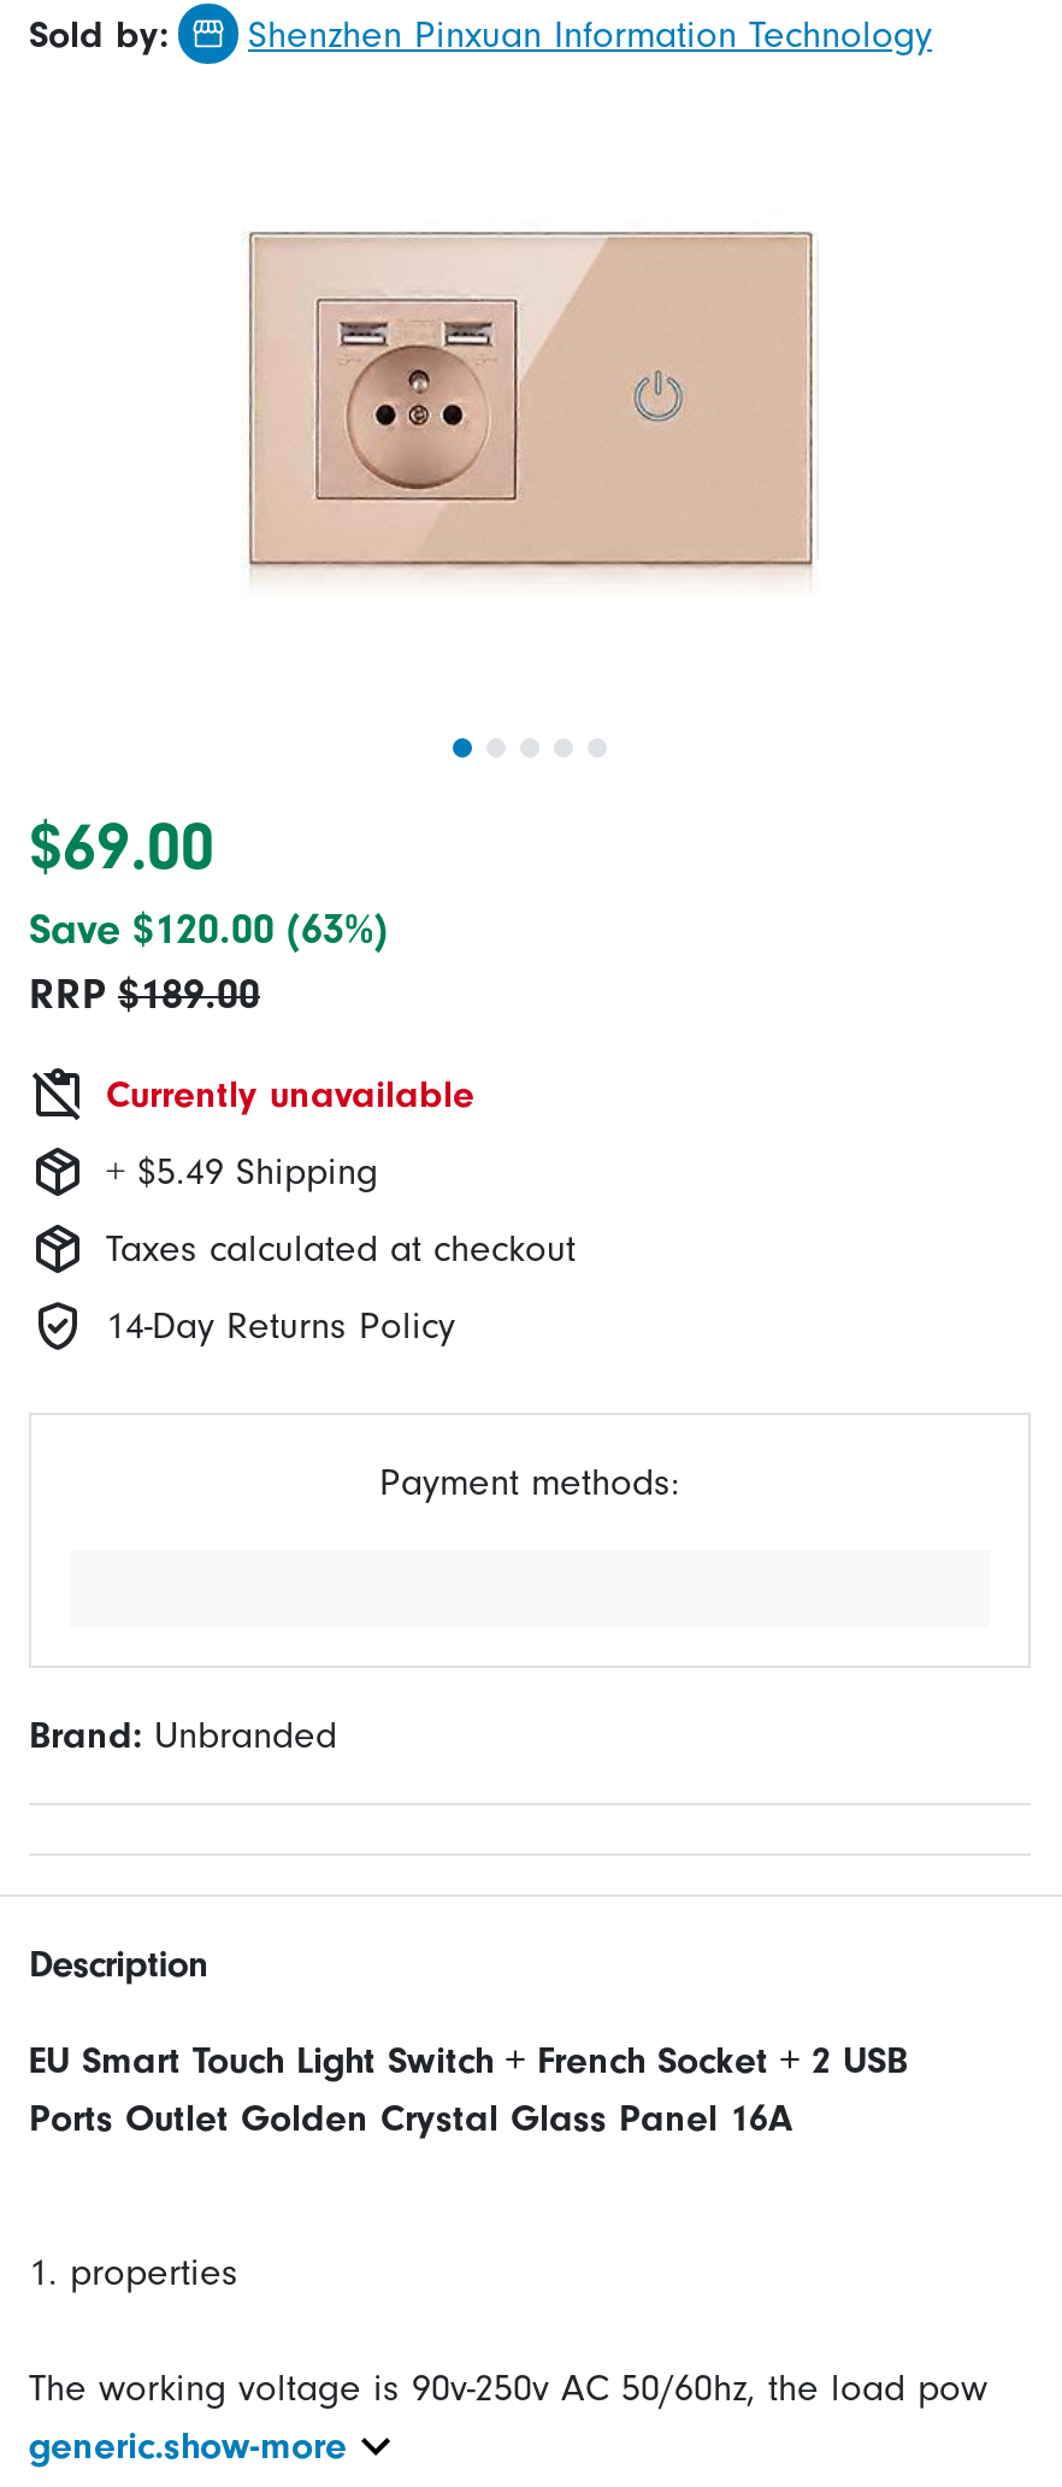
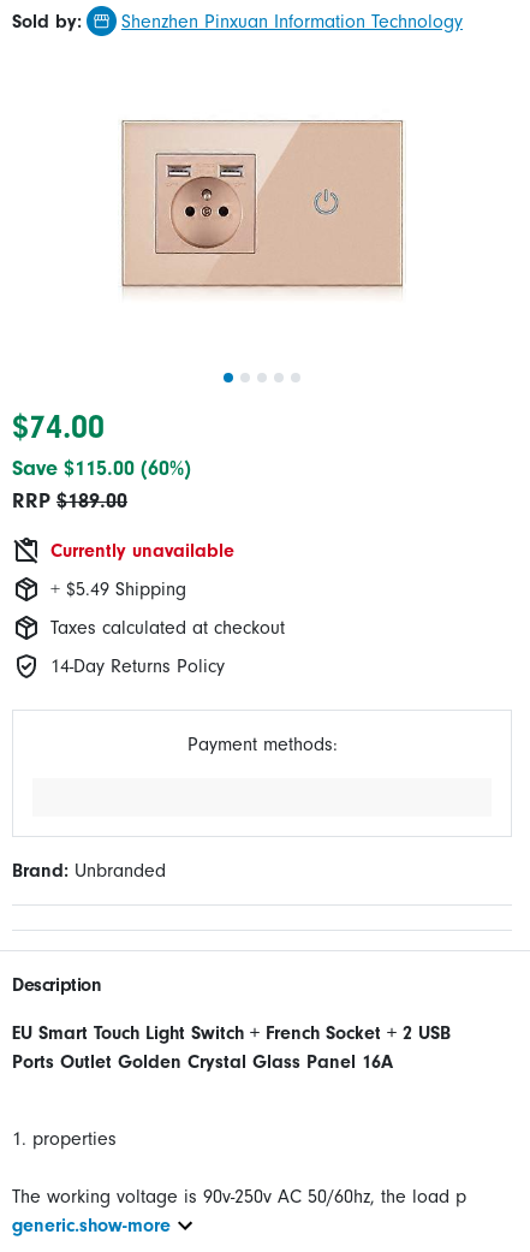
[29,808,214,885] $69.00 -> [12,408,105,446] $74.00
[29,904,388,955] Save $120.00 (63%) -> [12,456,191,481] Save $115.00 (60%)
[29,2367,987,2410] The working voltage is 90v-250v AC 50/60hz, the load pow -> [12,1186,466,1208] The working voltage is 90v-250v AC 50/60hz, the load p

